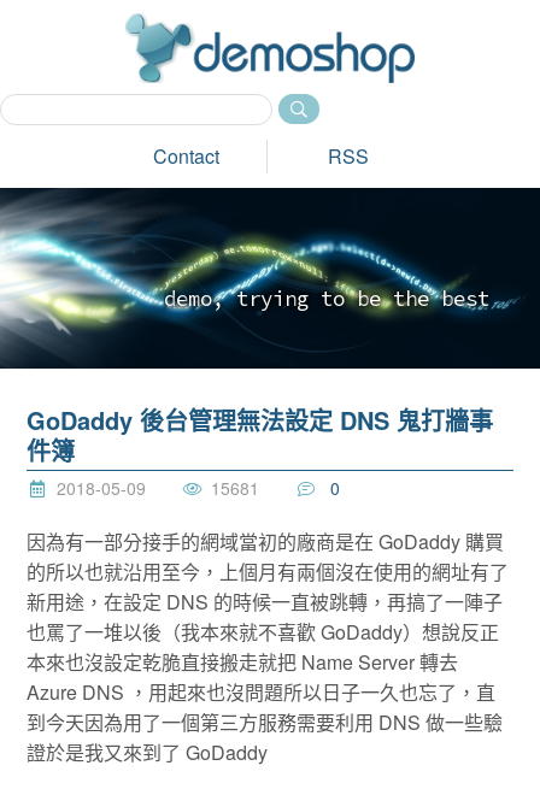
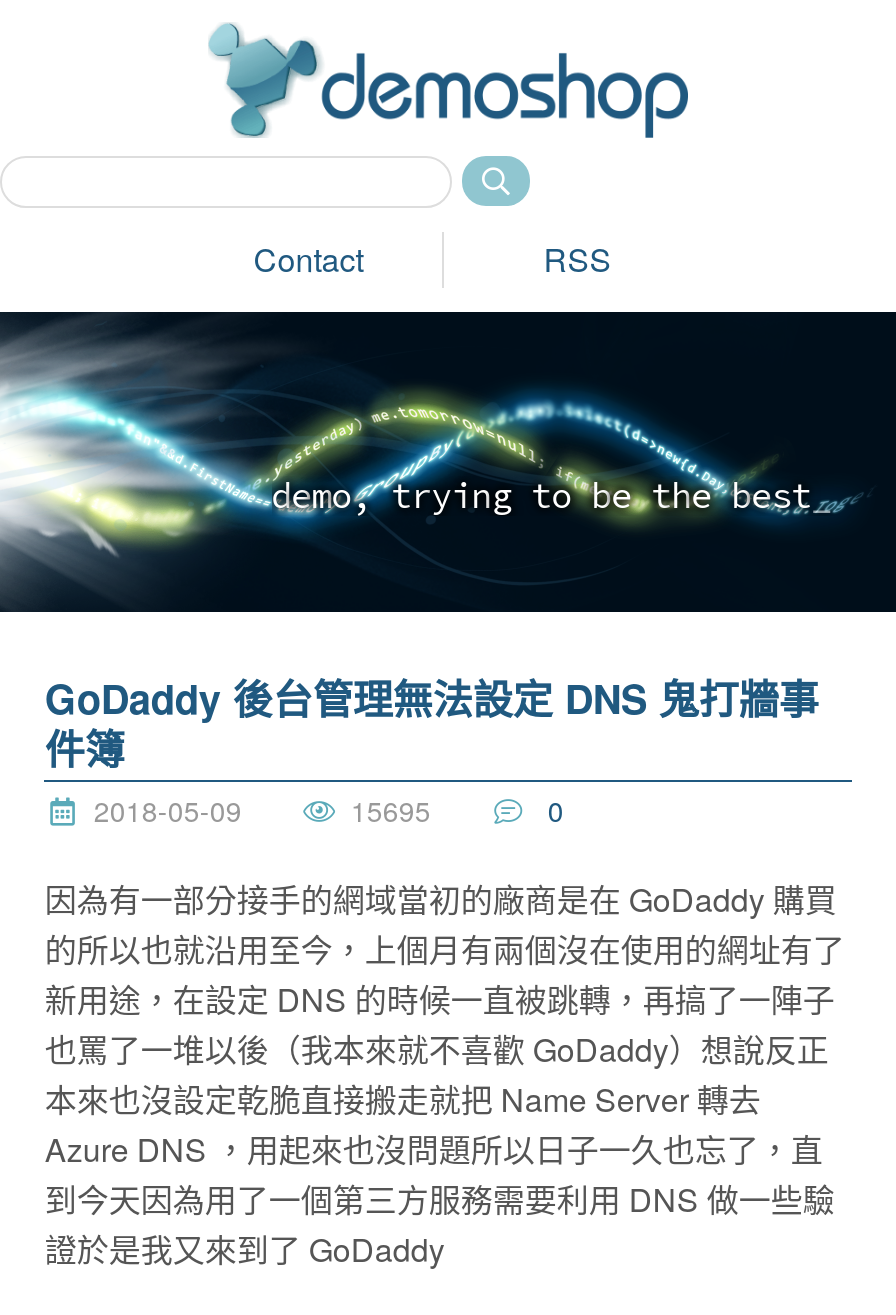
[211,476,260,500] 15681 -> [351,790,431,830] 15695

